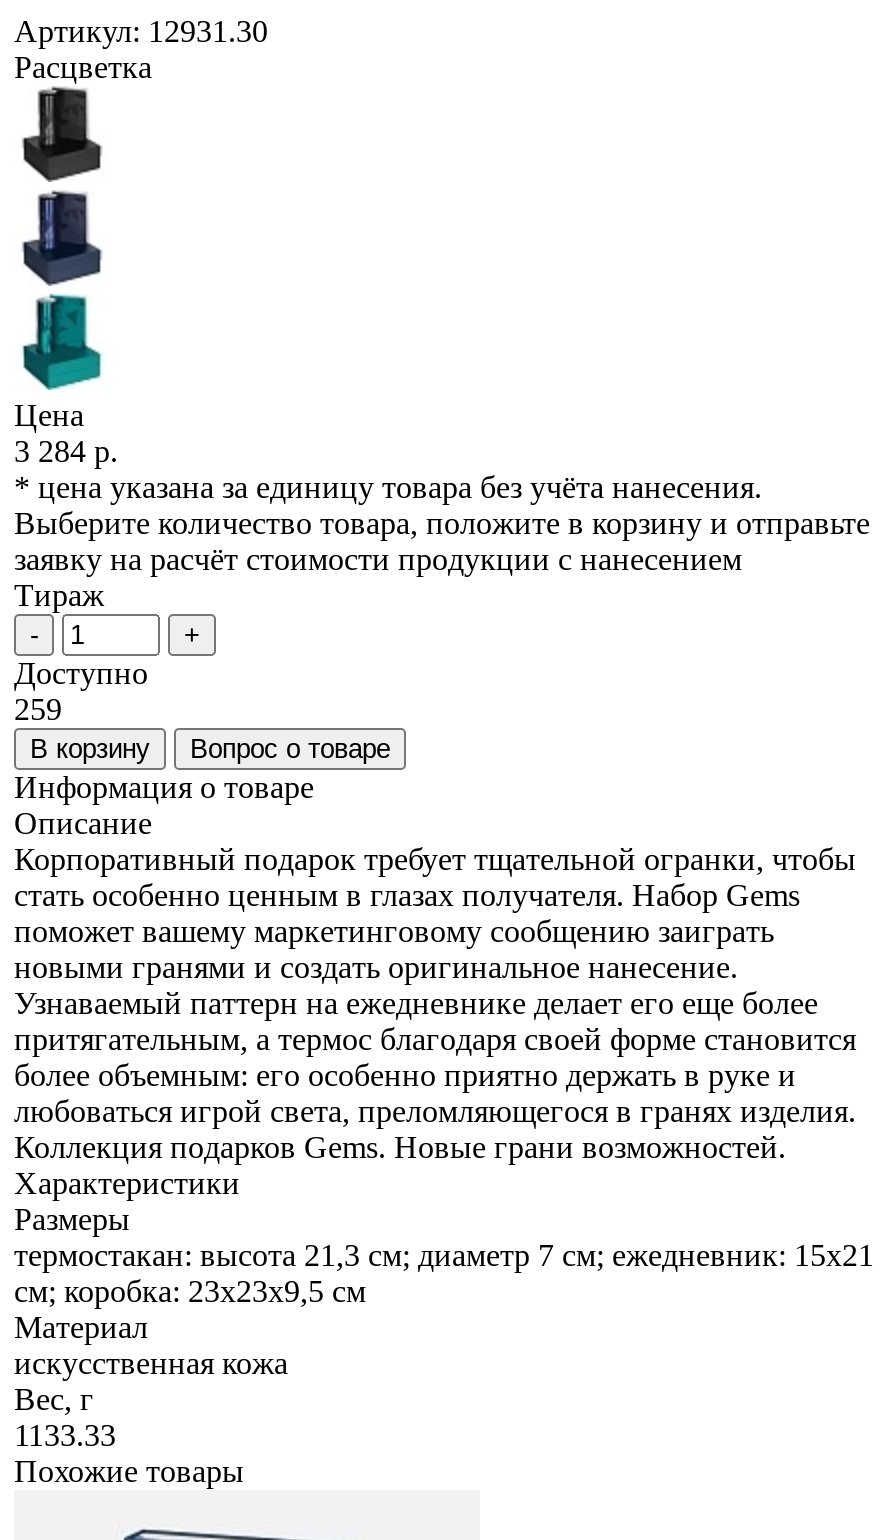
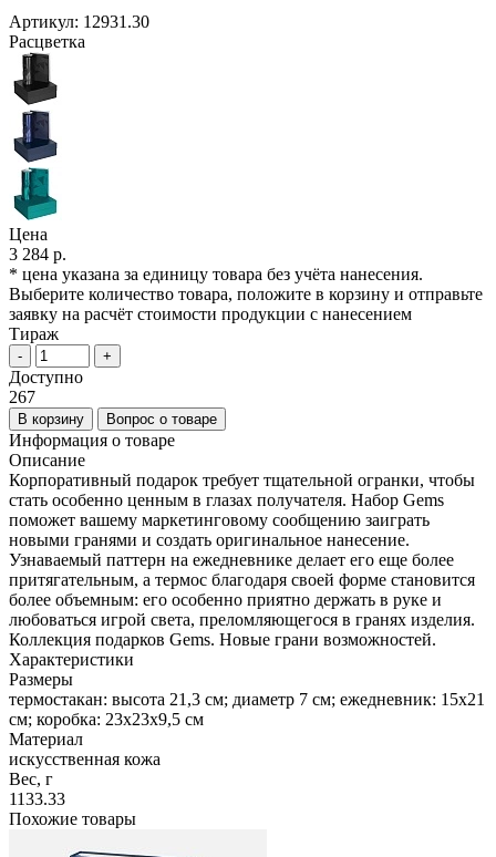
[14,693,62,727] 259 -> [9,388,35,407] 267

